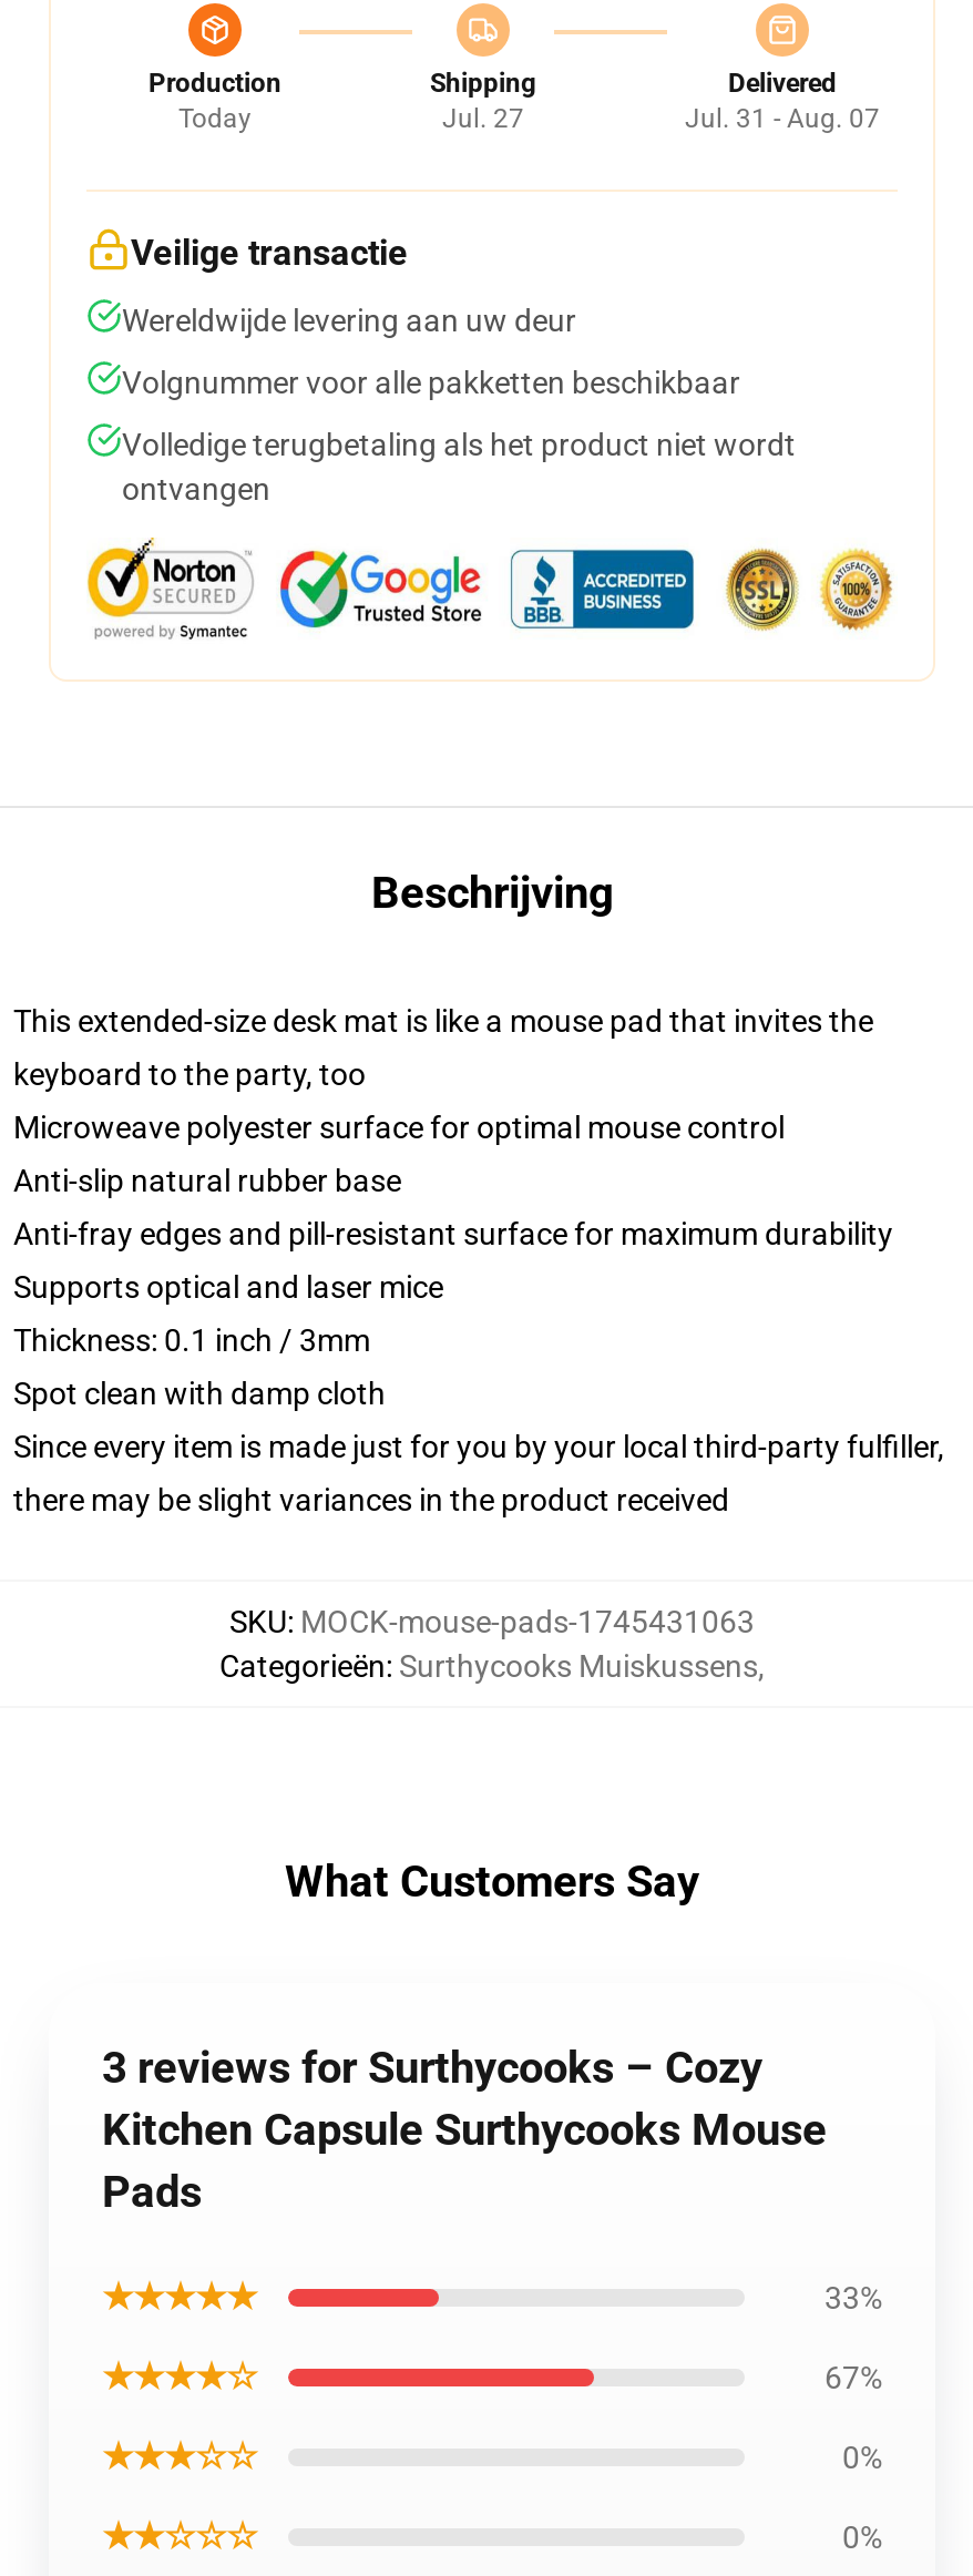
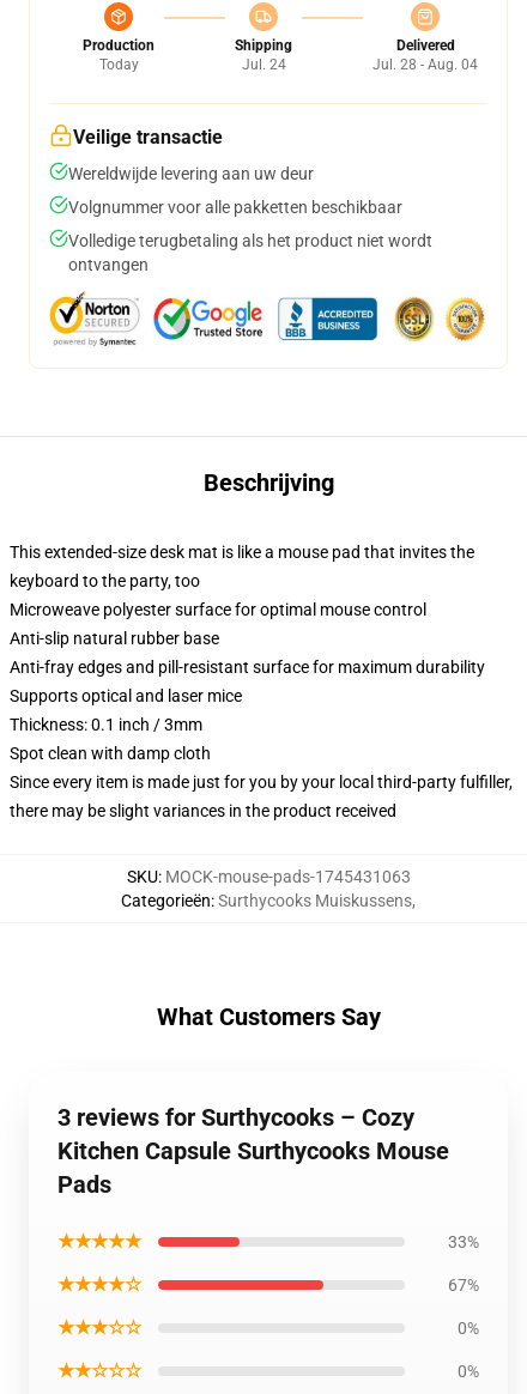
[442,103,524,134] Jul. 27 -> [241,56,286,73] Jul. 24
[685,103,880,134] Jul. 31 - Aug. 07 -> [372,56,478,73] Jul. 28 - Aug. 04

